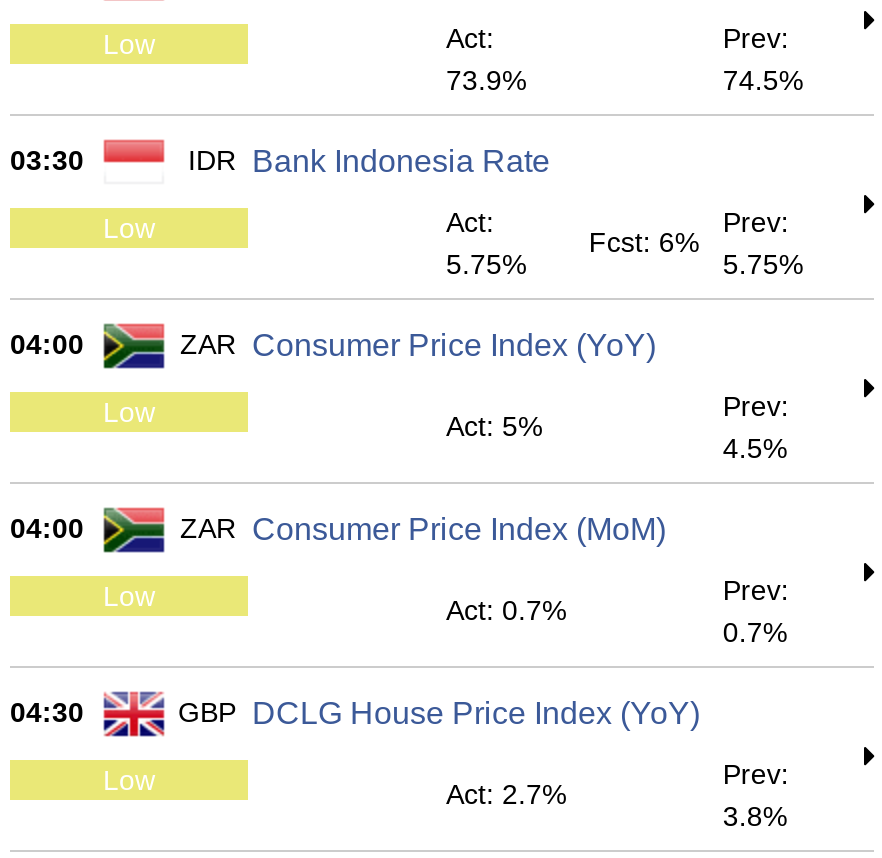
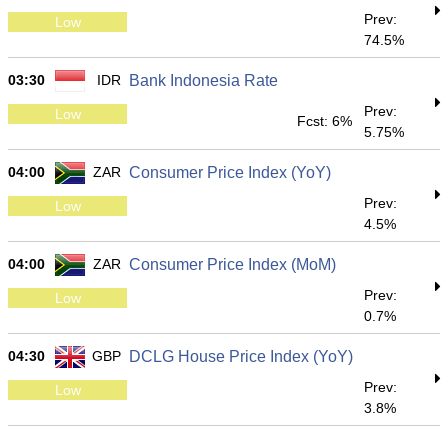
[446,22,526,96] Act: | 73.9% -> none
[446,206,526,280] Act: | 5.75% -> none
[446,410,542,442] Act: 5% -> none
[446,594,566,626] Act: 0.7% -> none
[446,778,566,810] Act: 2.7% -> none

